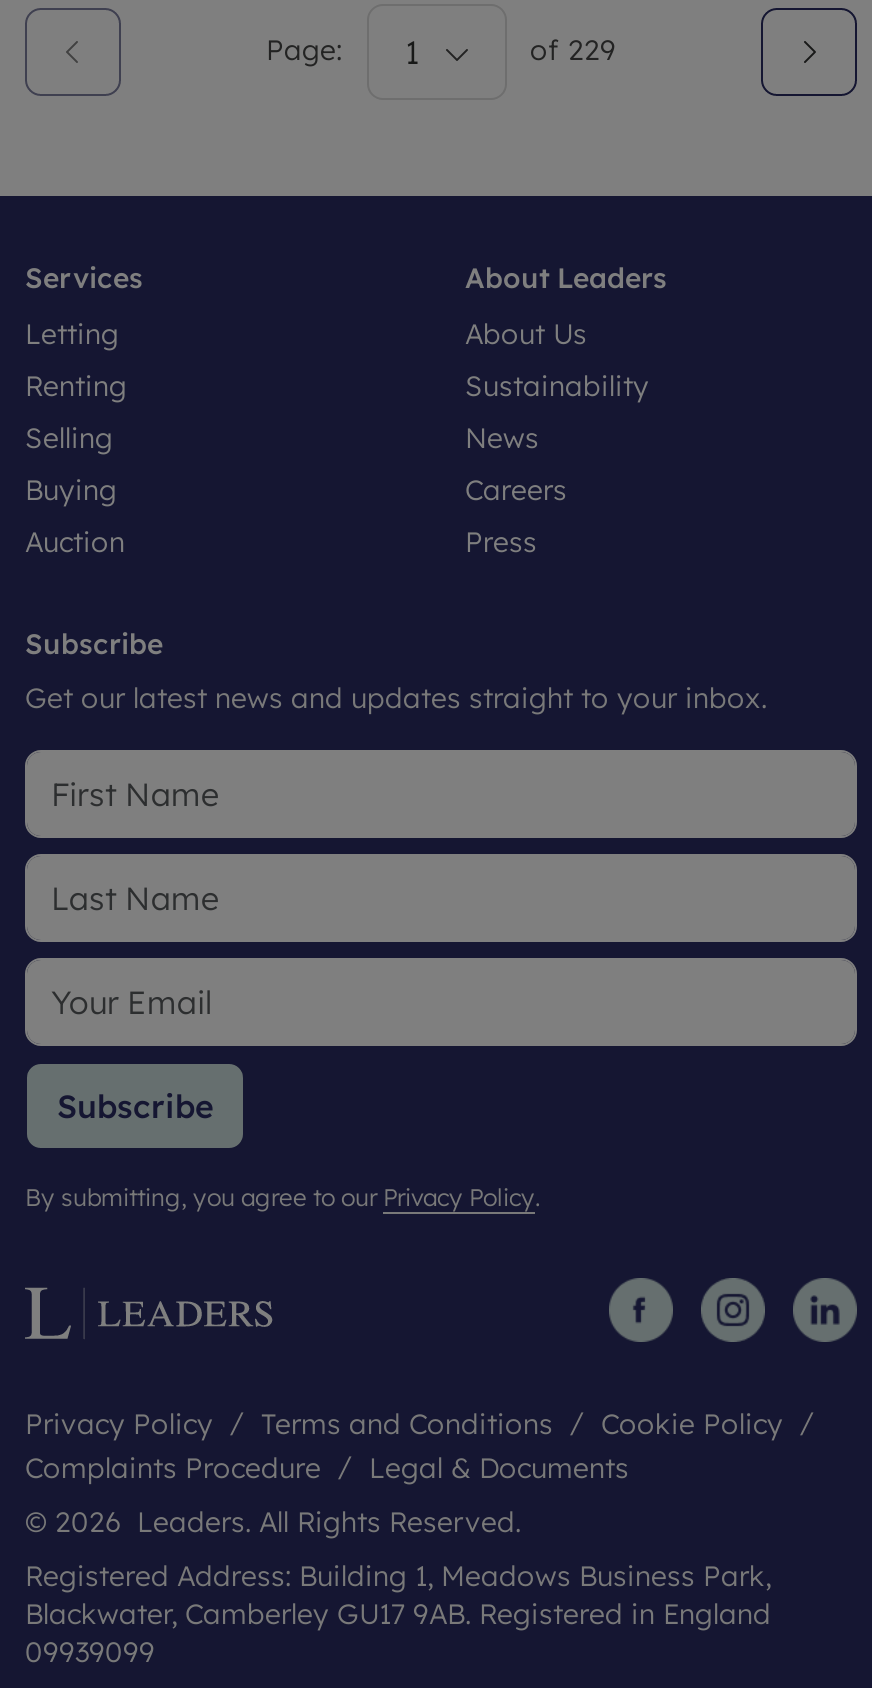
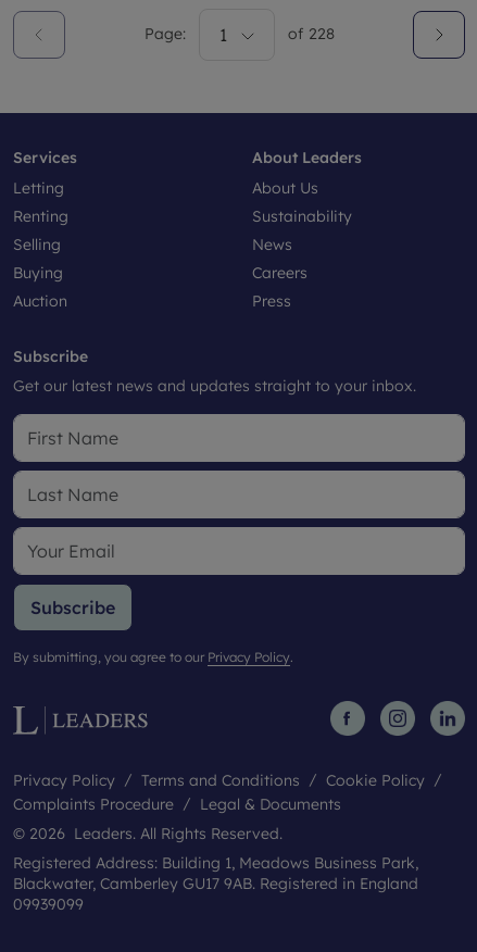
[530,32,616,68] of 229 -> [287,24,334,44] of 228

